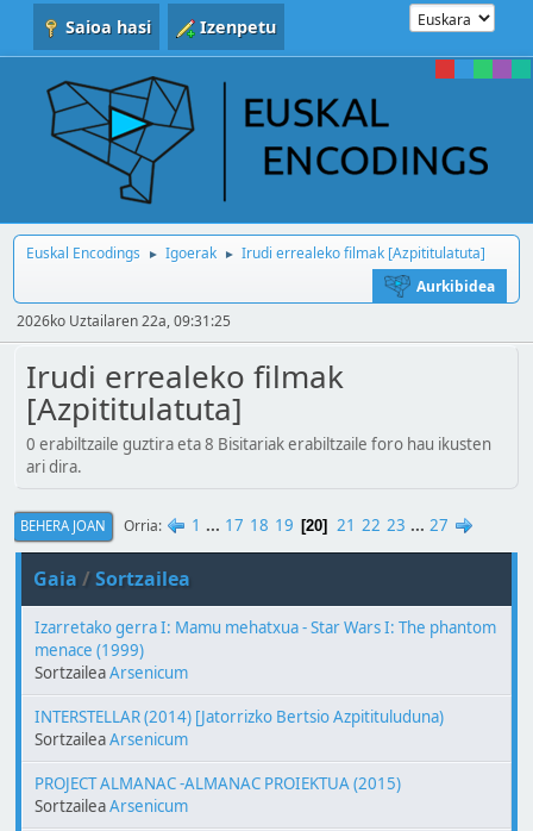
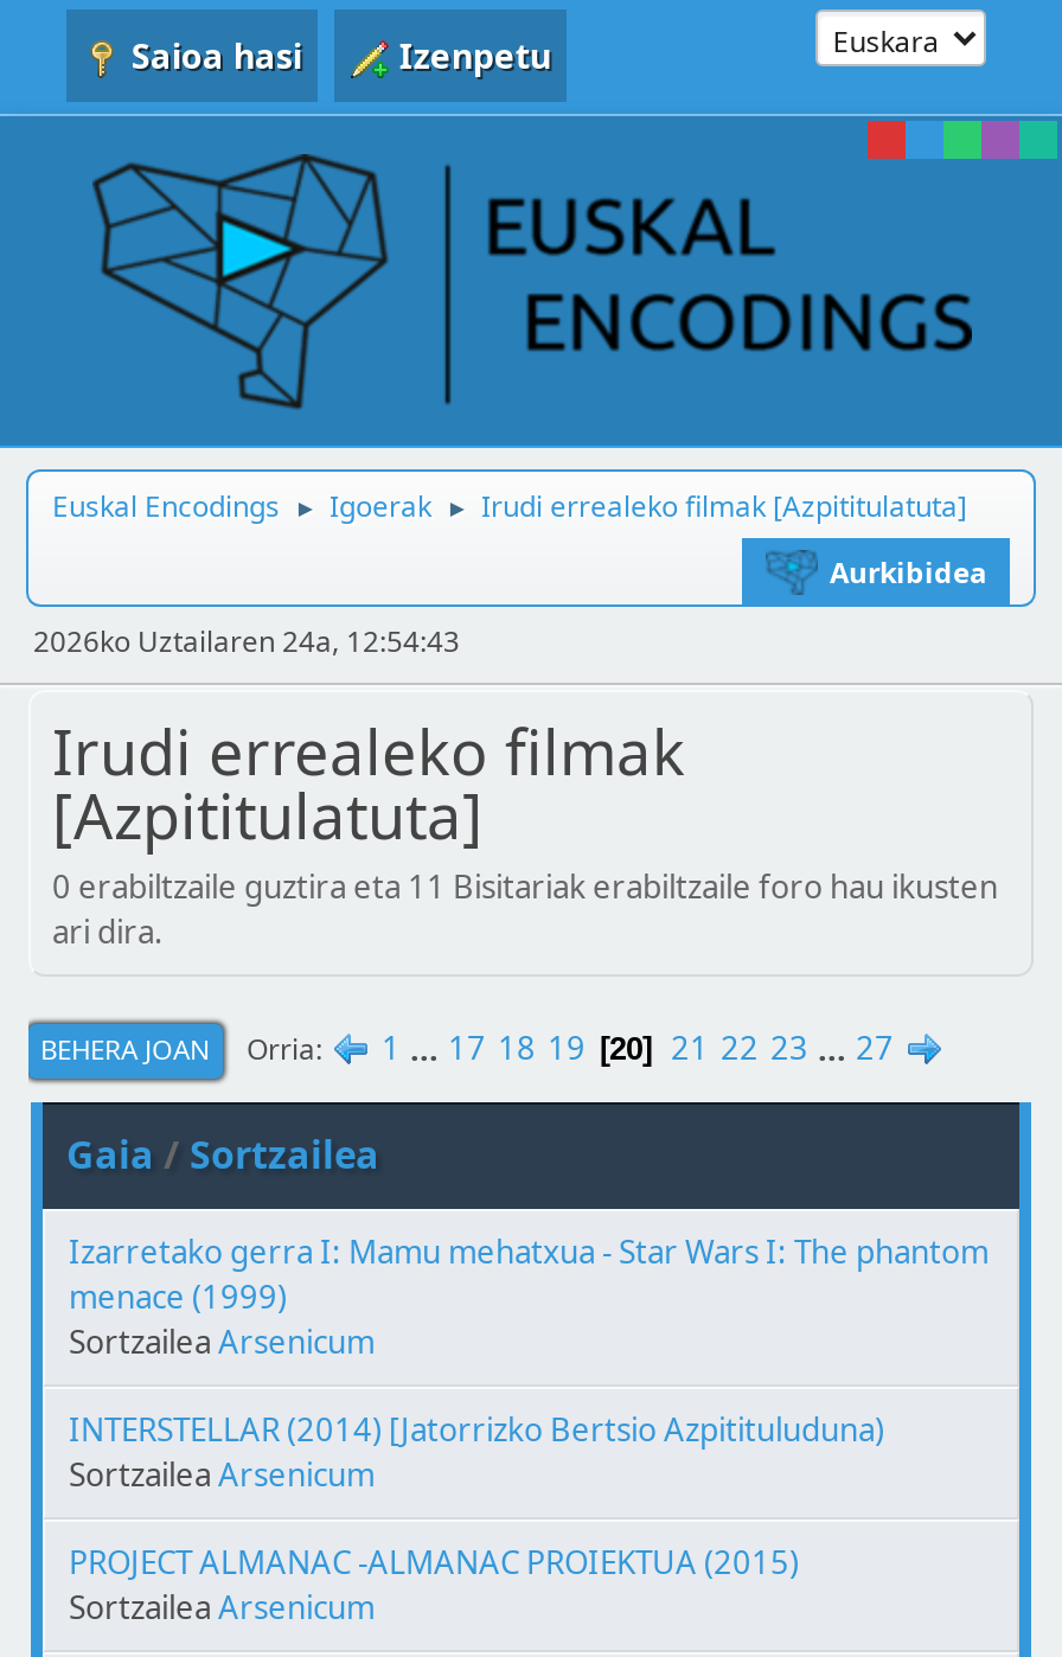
[17,311,231,331] 2026ko Uztailaren 22a, 09:31:25 -> [33,621,460,661] 2026ko Uztailaren 24a, 12:54:43
[26,433,491,454] 0 erabiltzaile guztira eta 8 Bisitariak erabiltzaile foro hau ikusten -> [52,864,998,907] 0 erabiltzaile guztira eta 11 Bisitariak erabiltzaile foro hau ikusten

